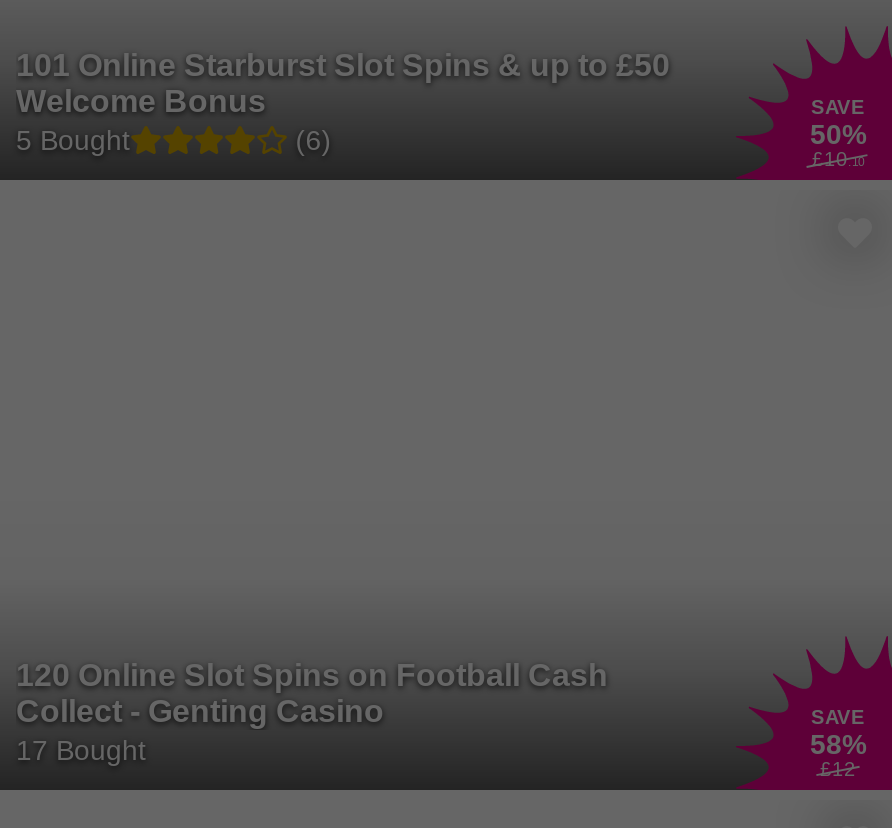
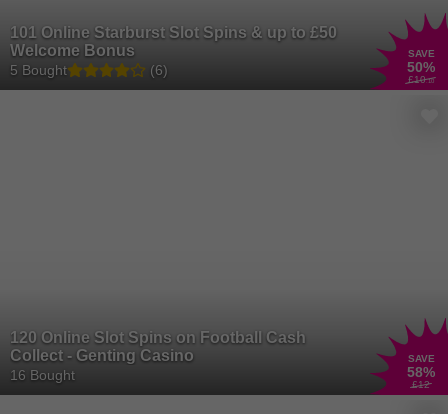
[16,733,146,765] 17 Bought -> [10,367,75,383] 16 Bought

